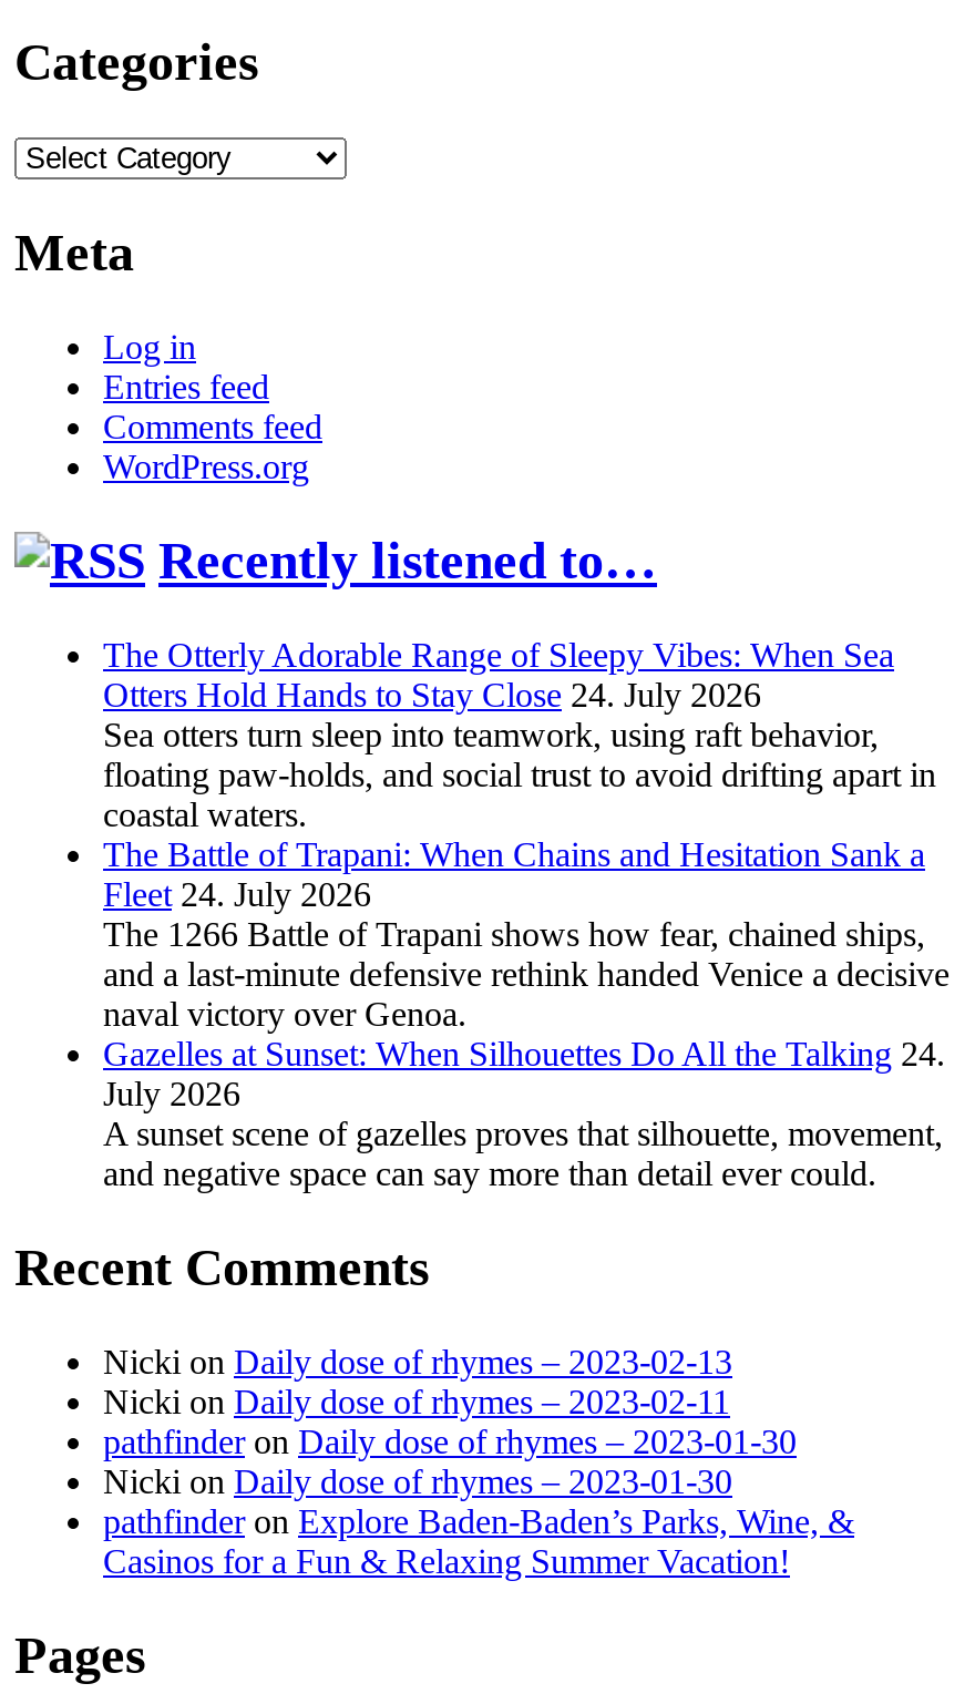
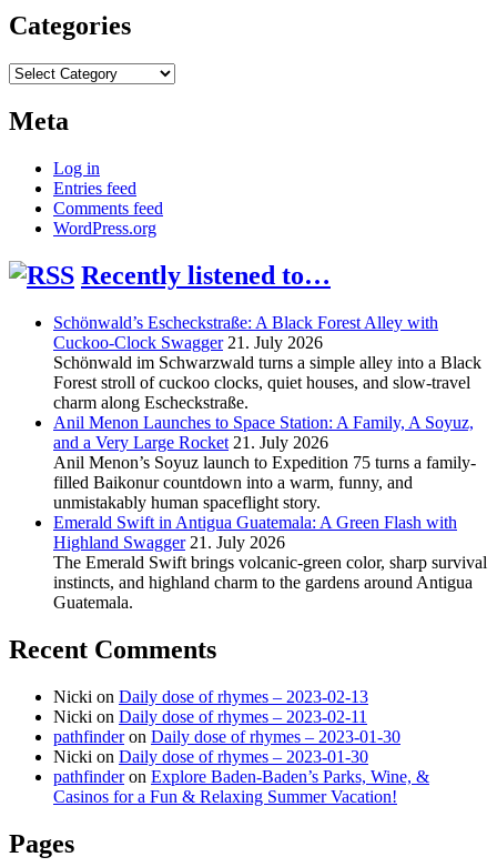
[103,636,950,1192] The Otterly Adorable Range of Sleepy Vibes: When Sea | Otters Hold Hands to Stay Close 24. July 2026 | Sea otters turn sleep into teamwork, using raft behavior, | floating paw-holds, and social trust to avoid drifting apart in | coastal waters. | The Battle of Trapani: When Chains and Hesitation Sank a | Fleet 24. July 2026 | The 1266 Battle of Trapani shows how fear, chained ships, | and a last-minute defensive rethink handed Venice a decisive | naval victory over Genoa. | Gazelles at Sunset: When Silhouettes Do All the Talking 24. | July 2026 | A sunset scene of gazelles proves that silhouette, movement, | and negative space can say more than detail ever could. -> [53,313,487,612] Schönwald’s Escheckstraße: A Black Forest Alley with | Cuckoo-Clock Swagger 21. July 2026 | Schönwald im Schwarzwald turns a simple alley into a Black | Forest stroll of cuckoo clocks, quiet houses, and slow-travel | charm along Escheckstraße. | Anil Menon Launches to Space Station: A Family, A Soyuz, | and a Very Large Rocket 21. July 2026 | Anil Menon’s Soyuz launch to Expedition 75 turns a family- | filled Baikonur countdown into a warm, funny, and | unmistakably human spaceflight story. | Emerald Swift in Antigua Guatemala: A Green Flash with | Highland Swagger 21. July 2026 | The Emerald Swift brings volcanic-green color, sharp survival | instincts, and highland charm to the gardens around Antigua | Guatemala.

